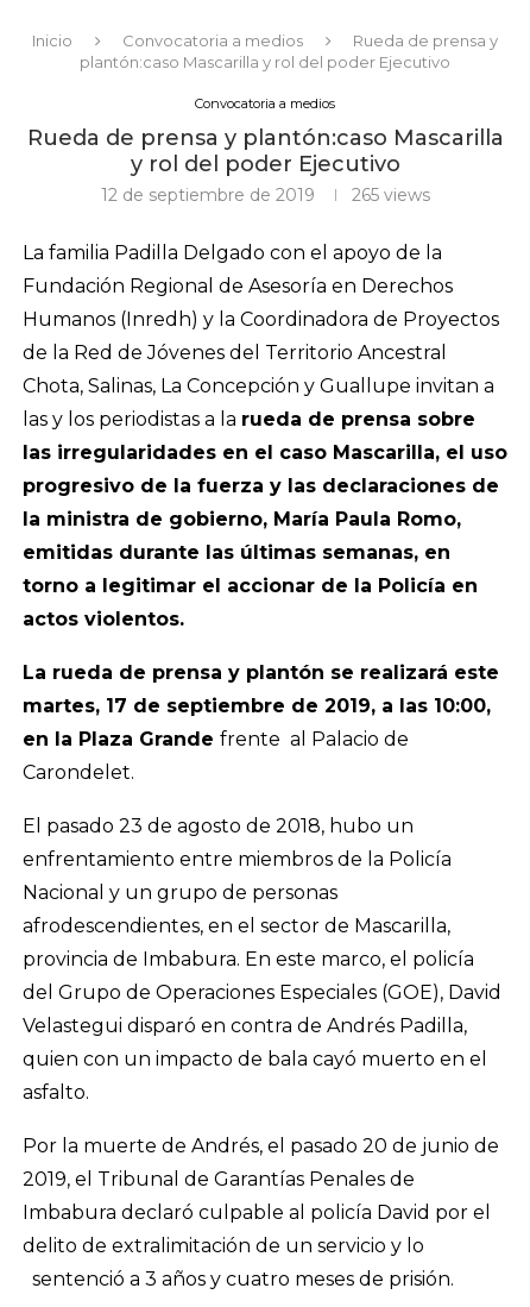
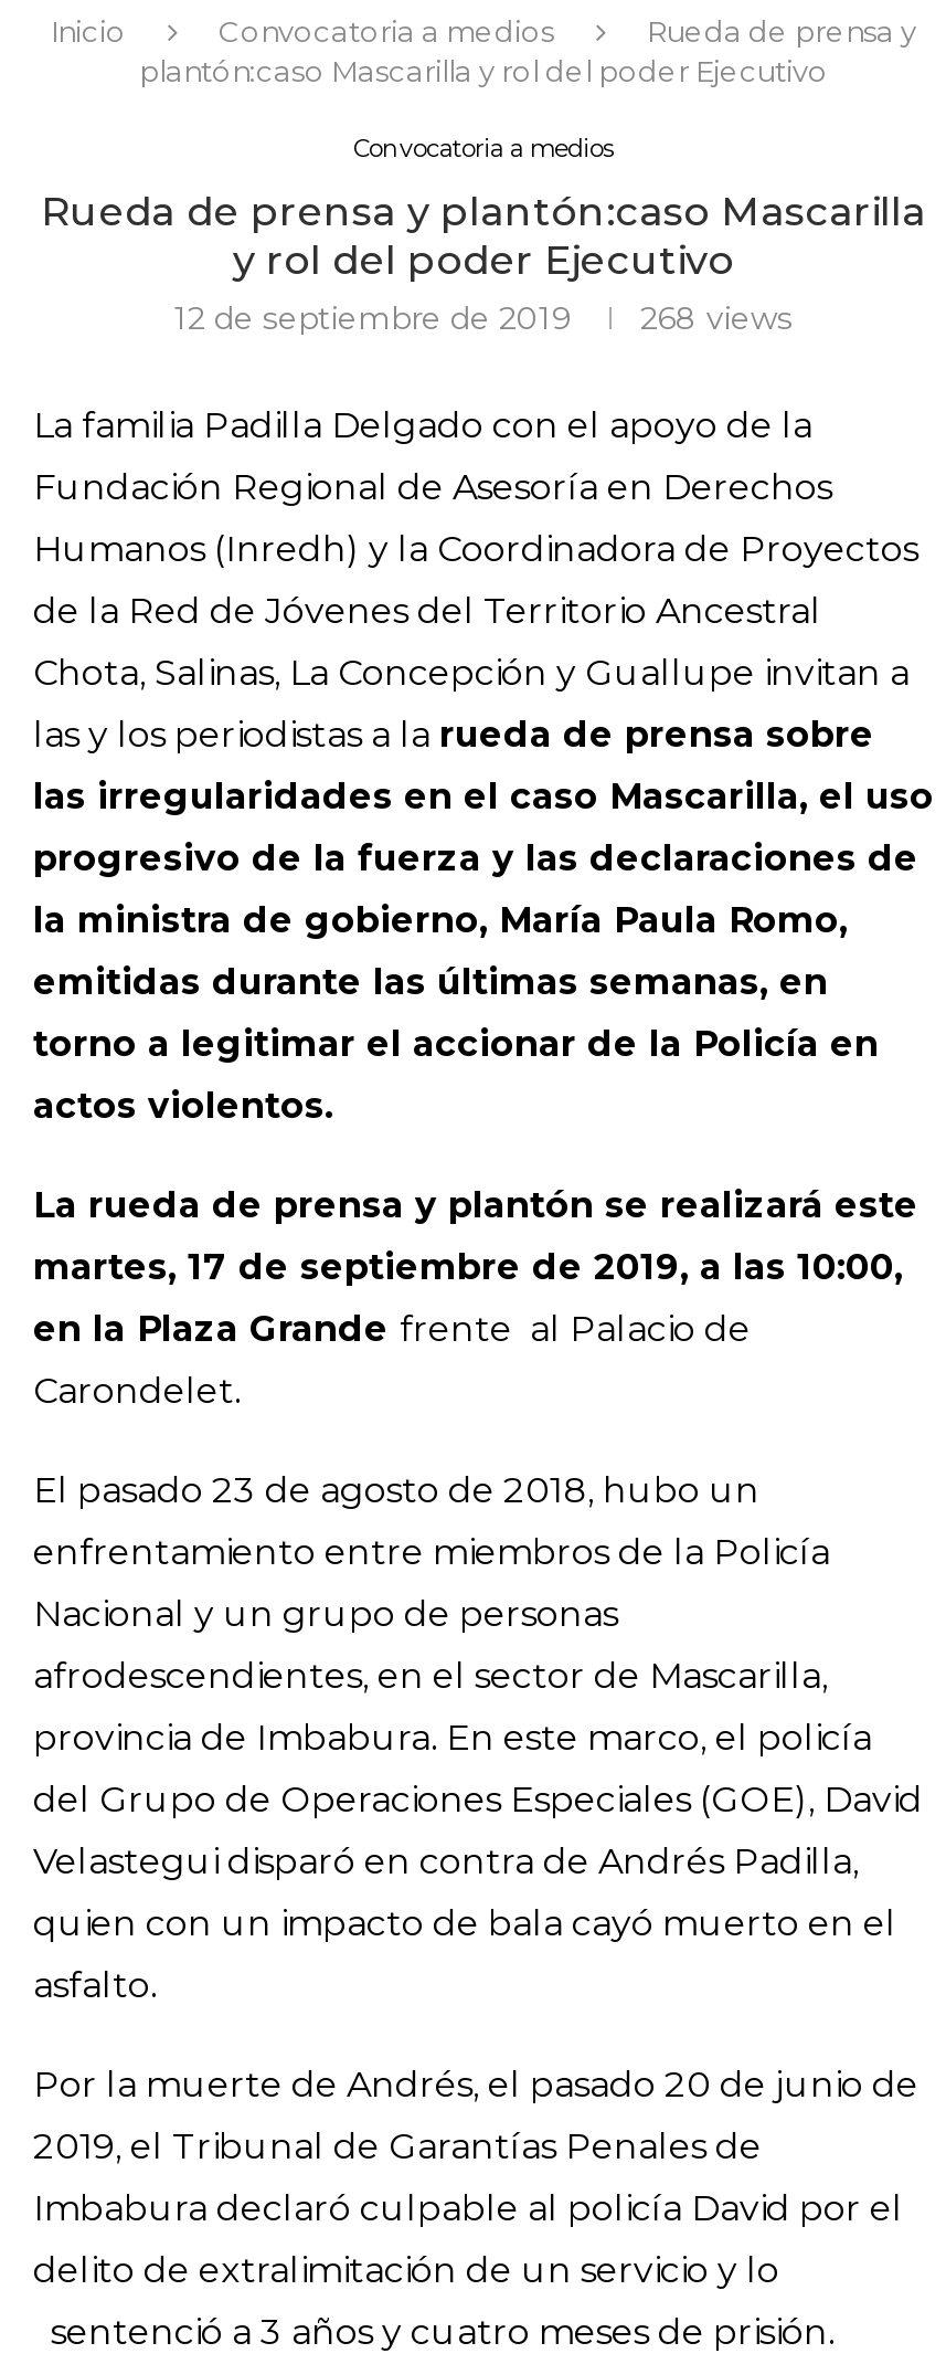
[100,184,430,206] 12 de septiembre de 2019 265 views -> [174,298,793,338] 12 de septiembre de 2019 268 views

